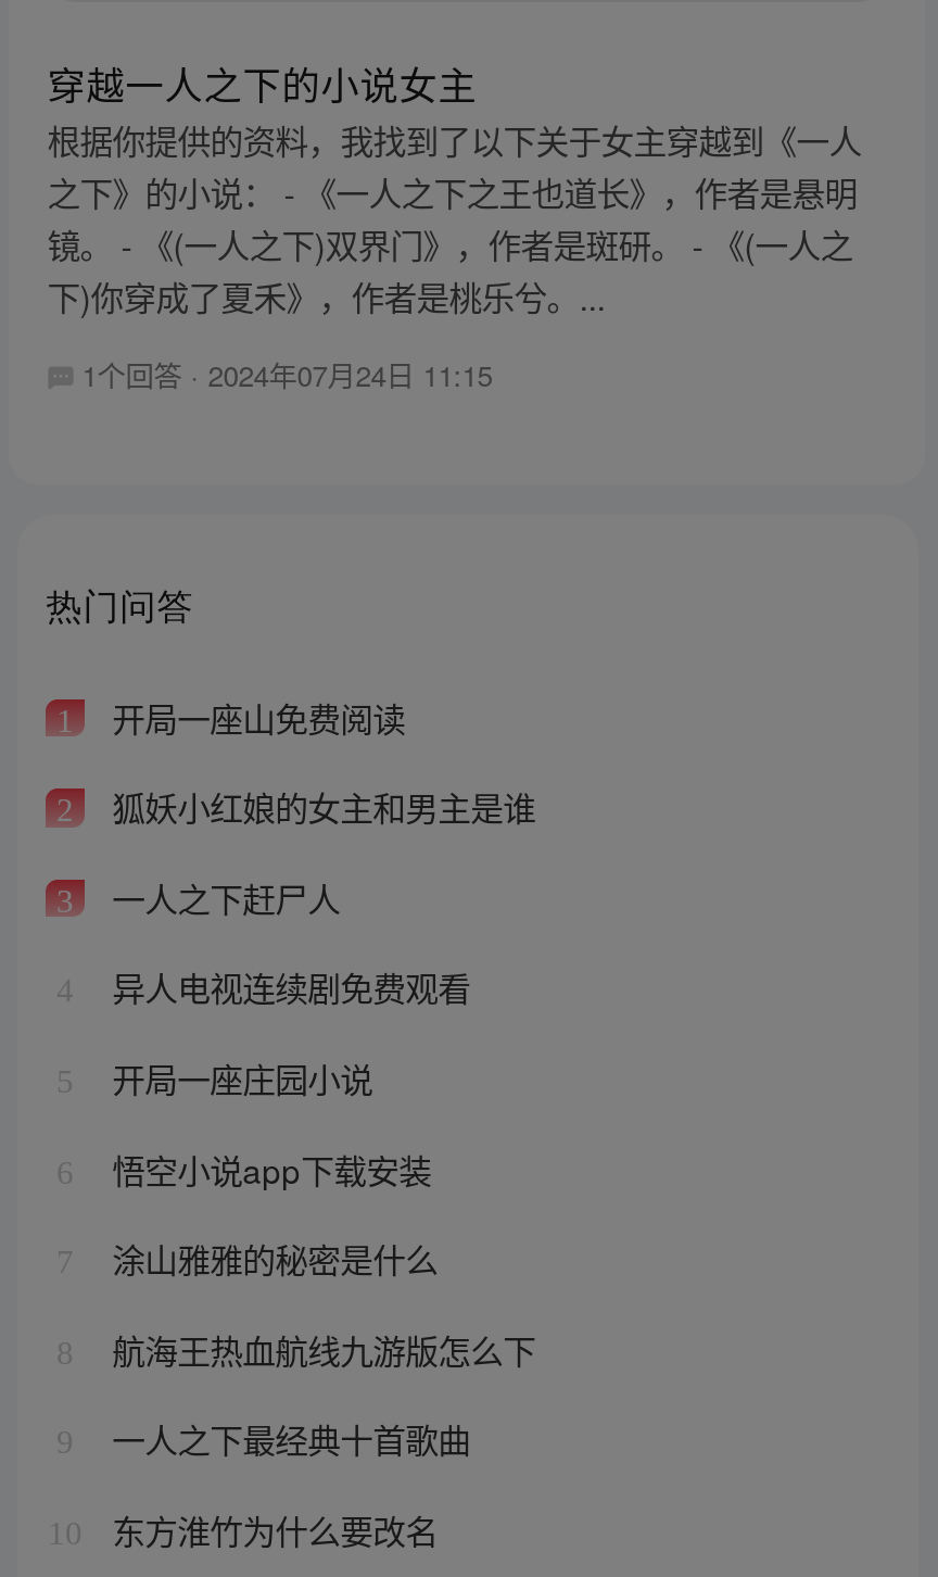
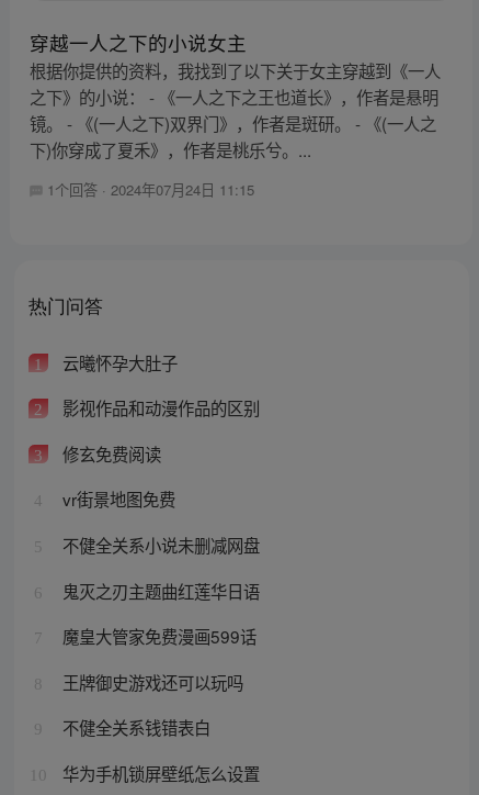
[112,692,405,740] 开局一座山免费阅读 -> [62,350,177,374] 云曦怀孕大肚子
[112,782,535,830] 狐妖小红娘的女主和男主是谁 -> [62,396,259,420] 影视作品和动漫作品的区别
[112,873,340,921] 一人之下赶尸人 -> [62,441,161,465] 修玄免费阅读
[112,963,470,1011] 异人电视连续剧免费观看 -> [62,487,175,511] vr街景地图免费
[112,1053,373,1101] 开局一座庄园小说 -> [62,532,259,557] 不健全关系小说未删减网盘
[112,1144,431,1191] 悟空小说app下载安装 -> [62,578,259,602] 鬼灭之刃主题曲红莲华日语
[112,1234,438,1282] 涂山雅雅的秘密是什么 -> [62,624,256,648] 魔皇大管家免费漫画599话
[112,1324,535,1372] 航海王热血航线九游版怎么下 -> [62,669,243,694] 王牌御史游戏还可以玩吗
[112,1415,470,1463] 一人之下最经典十首歌曲 -> [62,715,210,739] 不健全关系钱错表白
[112,1505,438,1553] 东方淮竹为什么要改名 -> [62,761,259,785] 华为手机锁屏壁纸怎么设置

